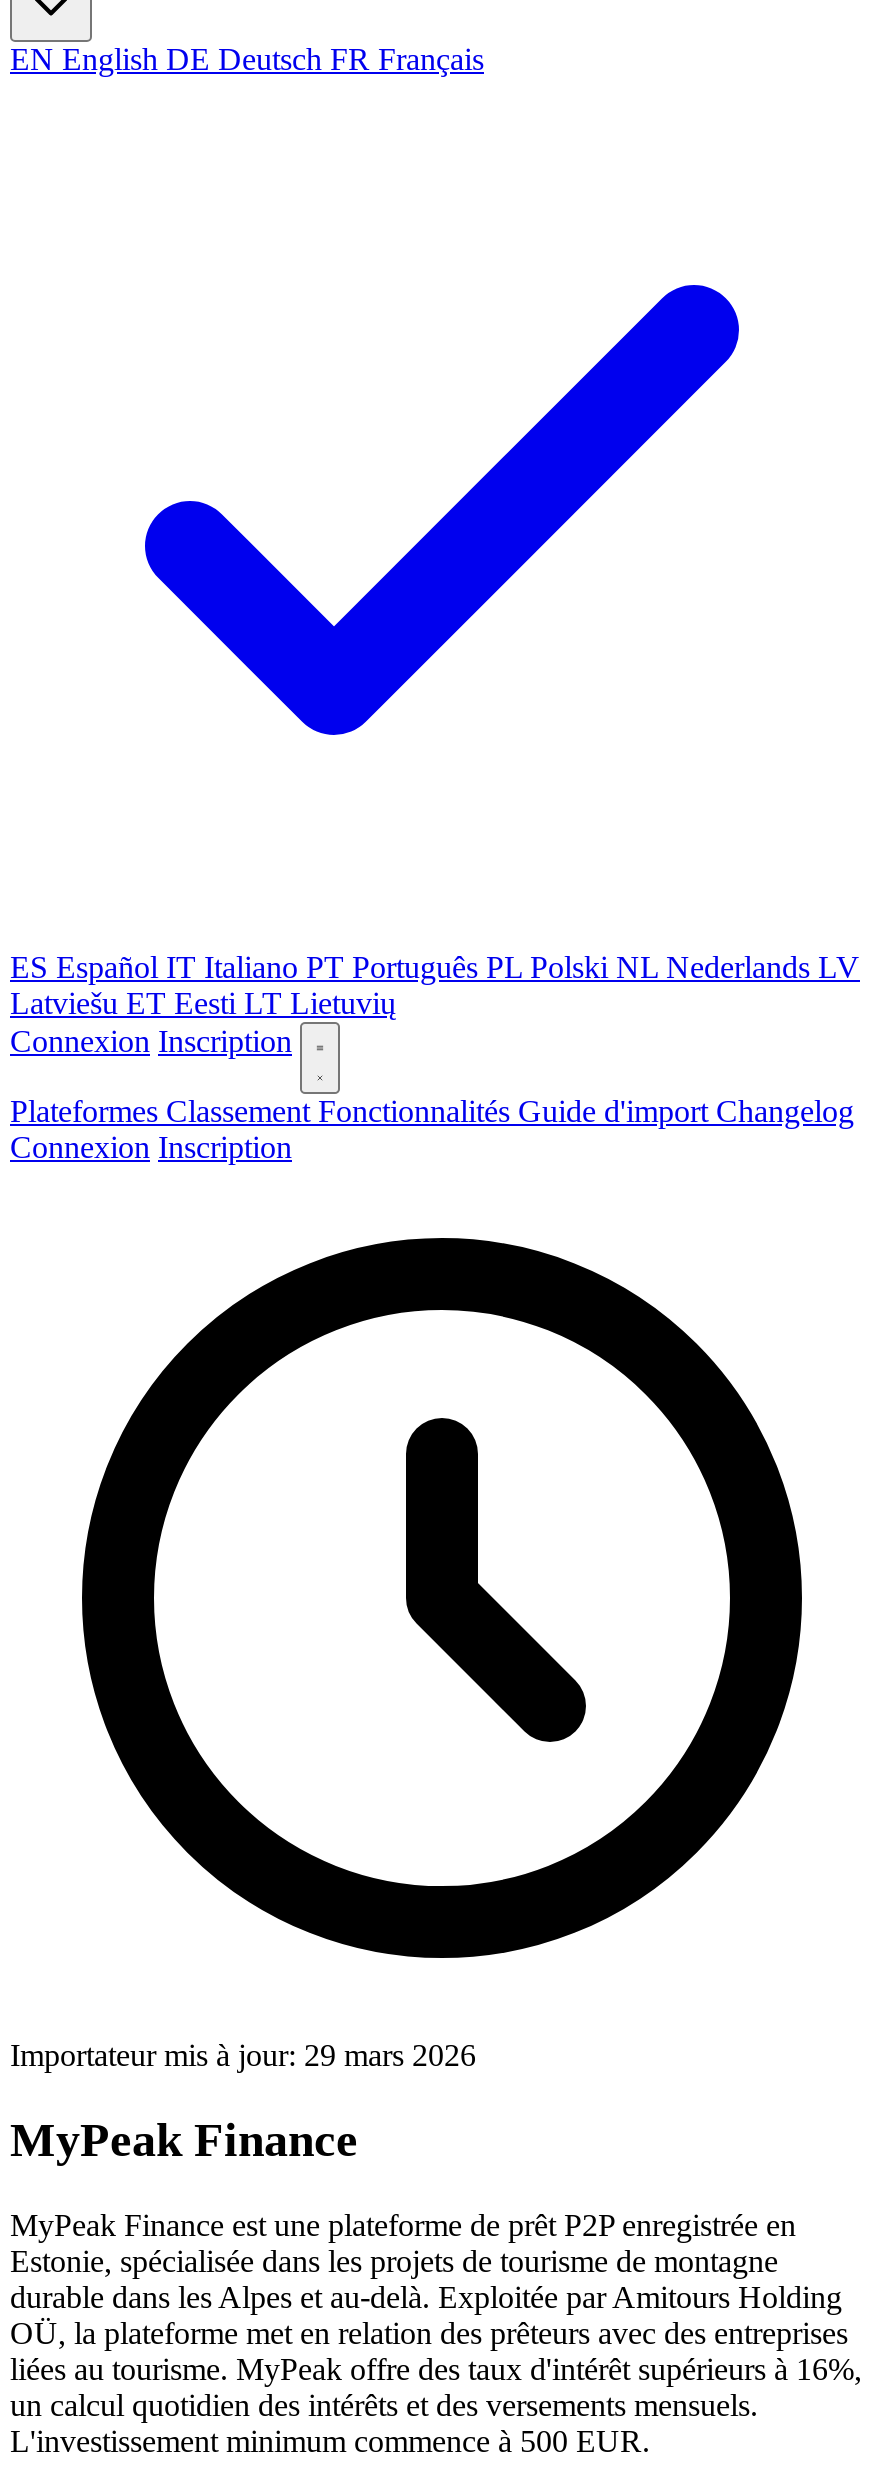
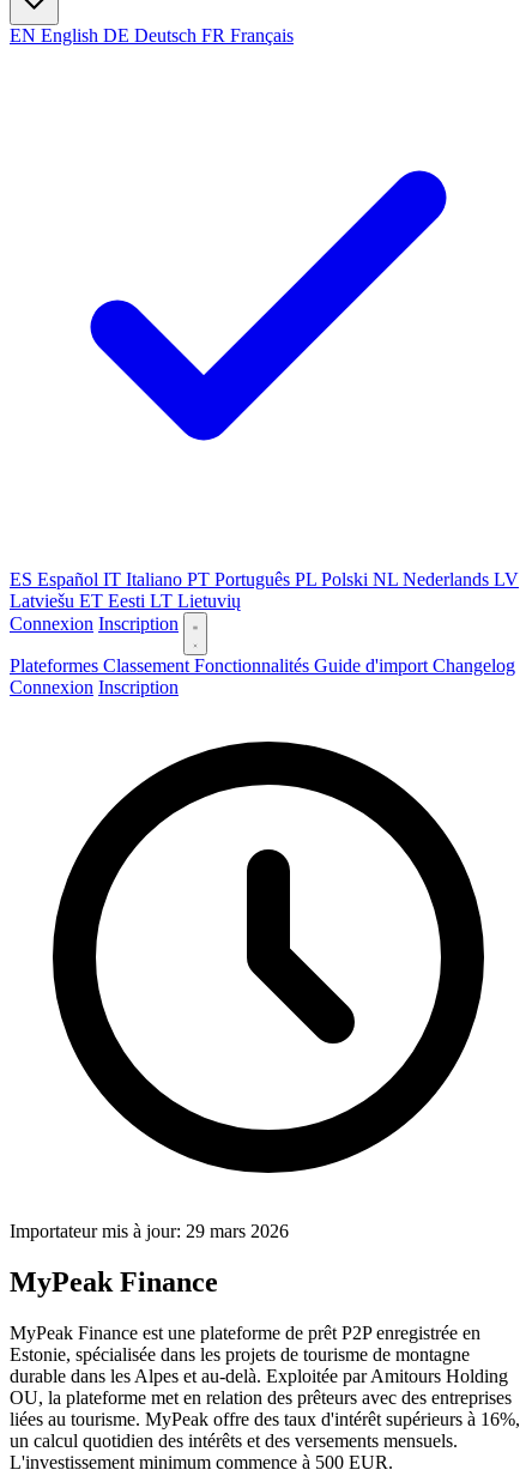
[10,2316,848,2350] OÜ, la plateforme met en relation des prêteurs avec des entreprises -> [10,1387,512,1407] OU, la plateforme met en relation des prêteurs avec des entreprises

